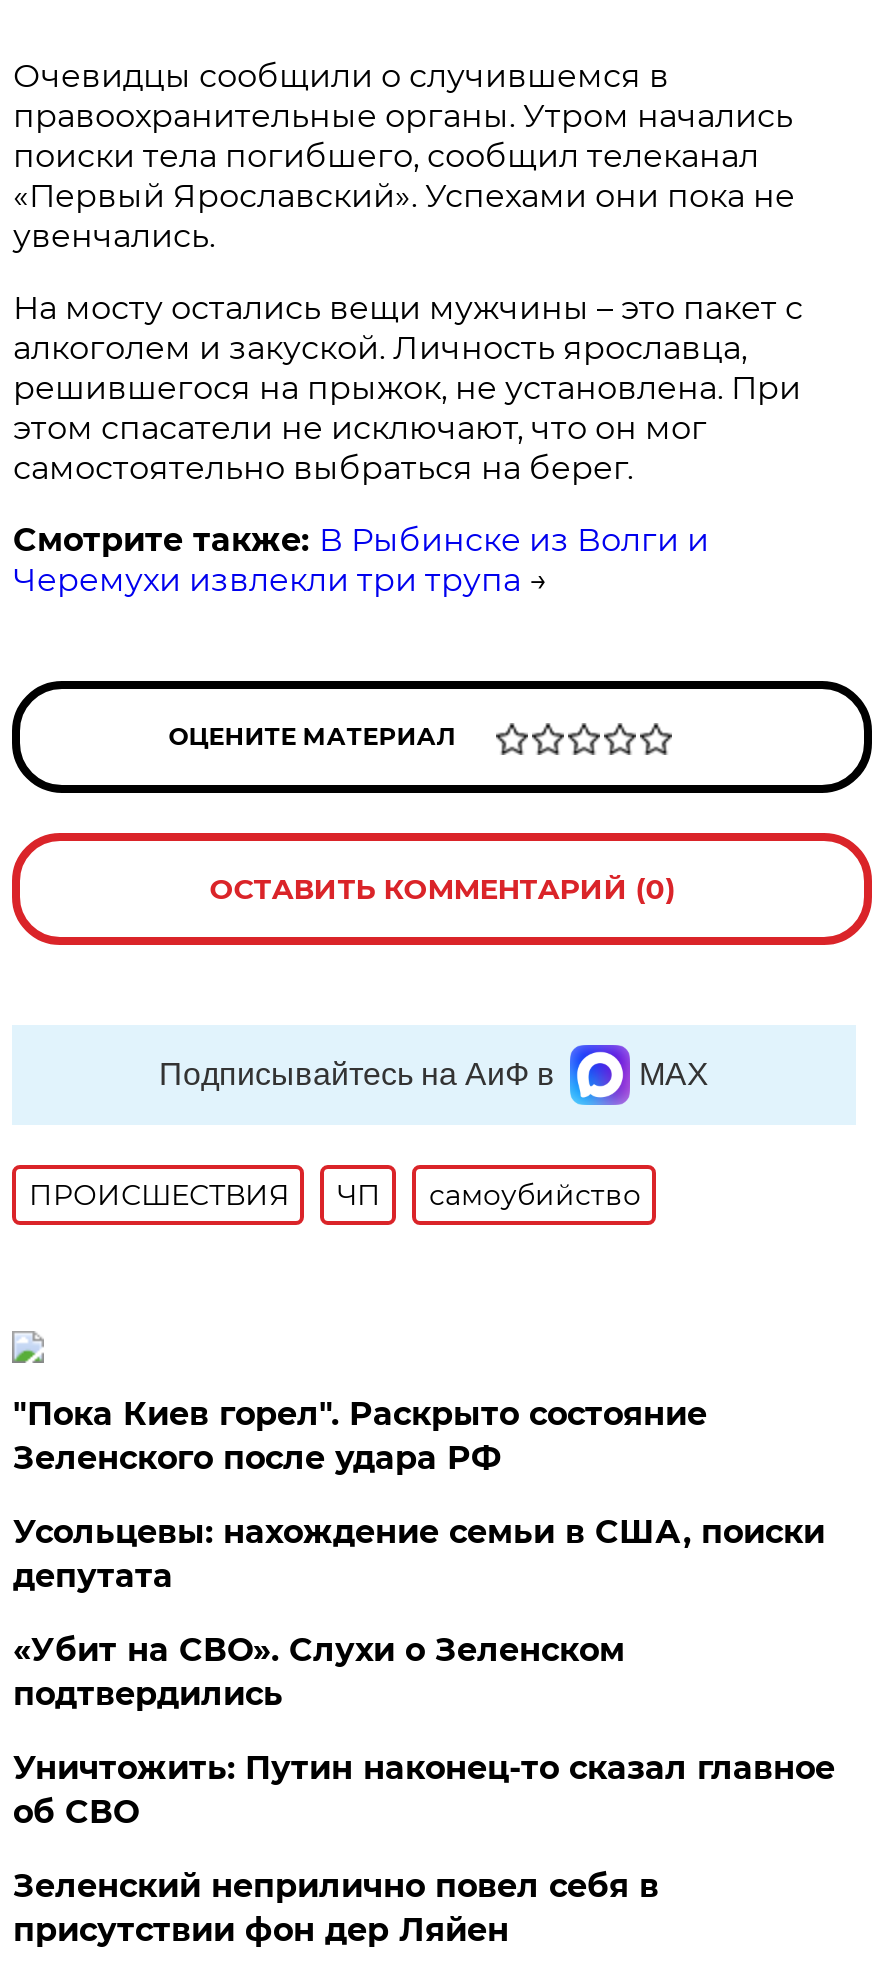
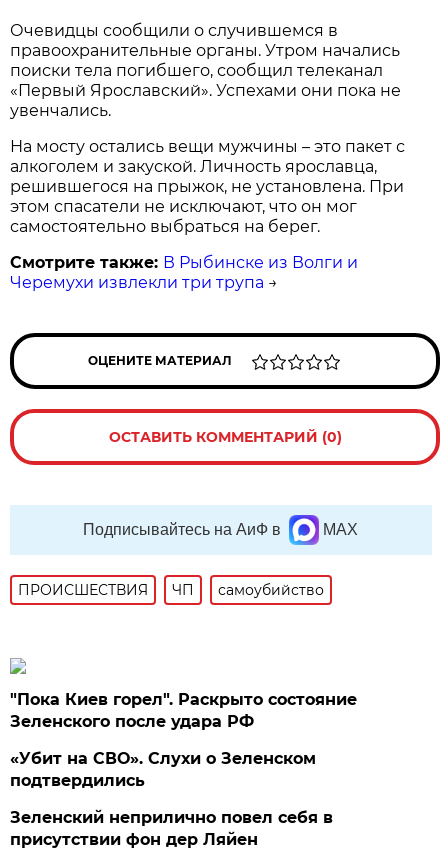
[13,1513,825,1595] Усольцевы: нахождение семьи в США, поиски | депутата -> none
[13,1749,835,1831] Уничтожить: Путин наконец-то сказал главное | об СВО -> none

